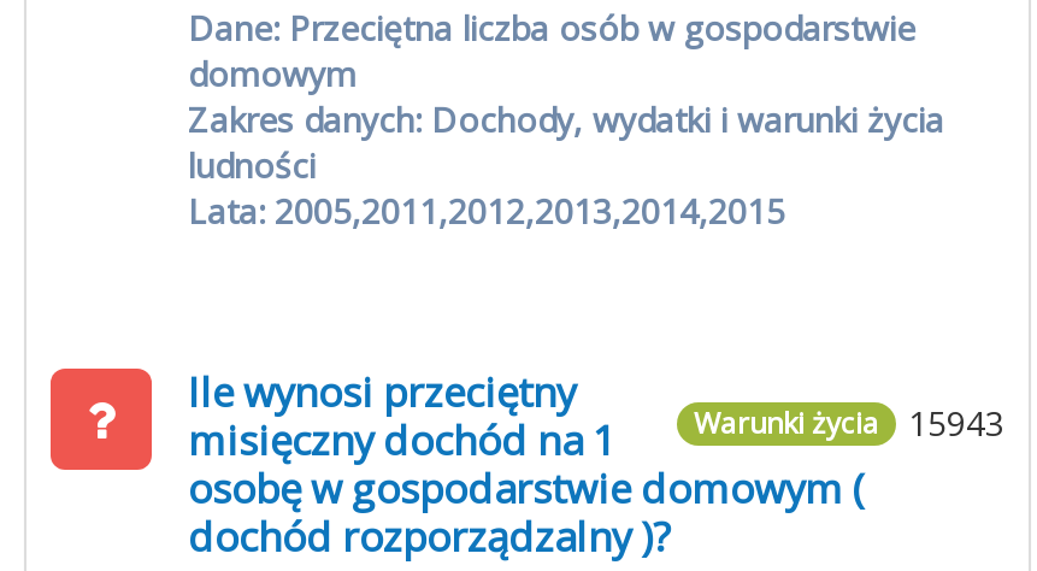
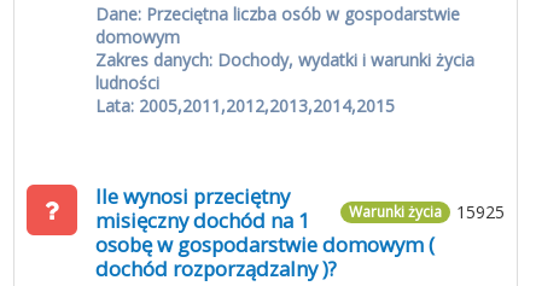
[188,400,1004,467] misięczny dochód na 1 Warunki życia 15943 -> [95,200,505,234] misięczny dochód na 1 Warunki życia 15925

